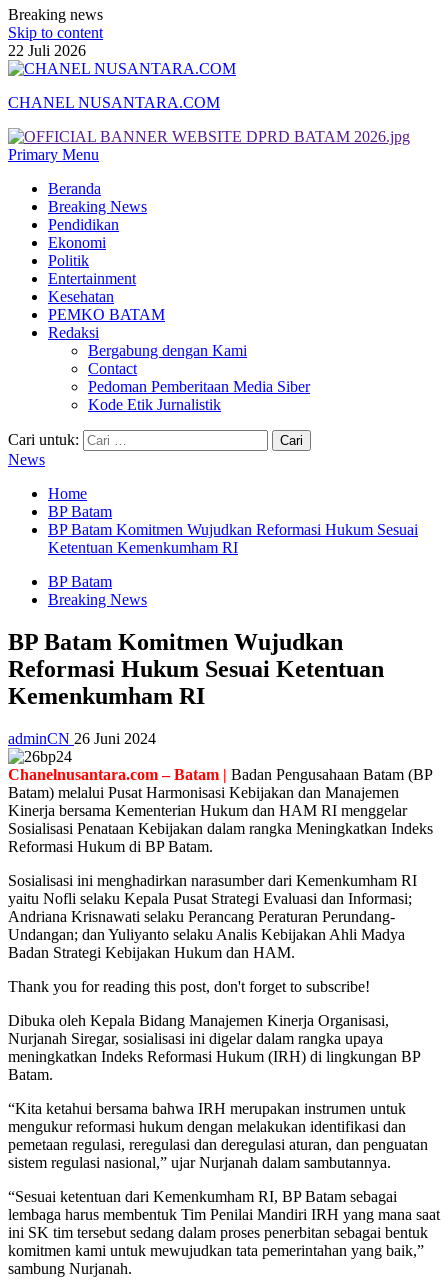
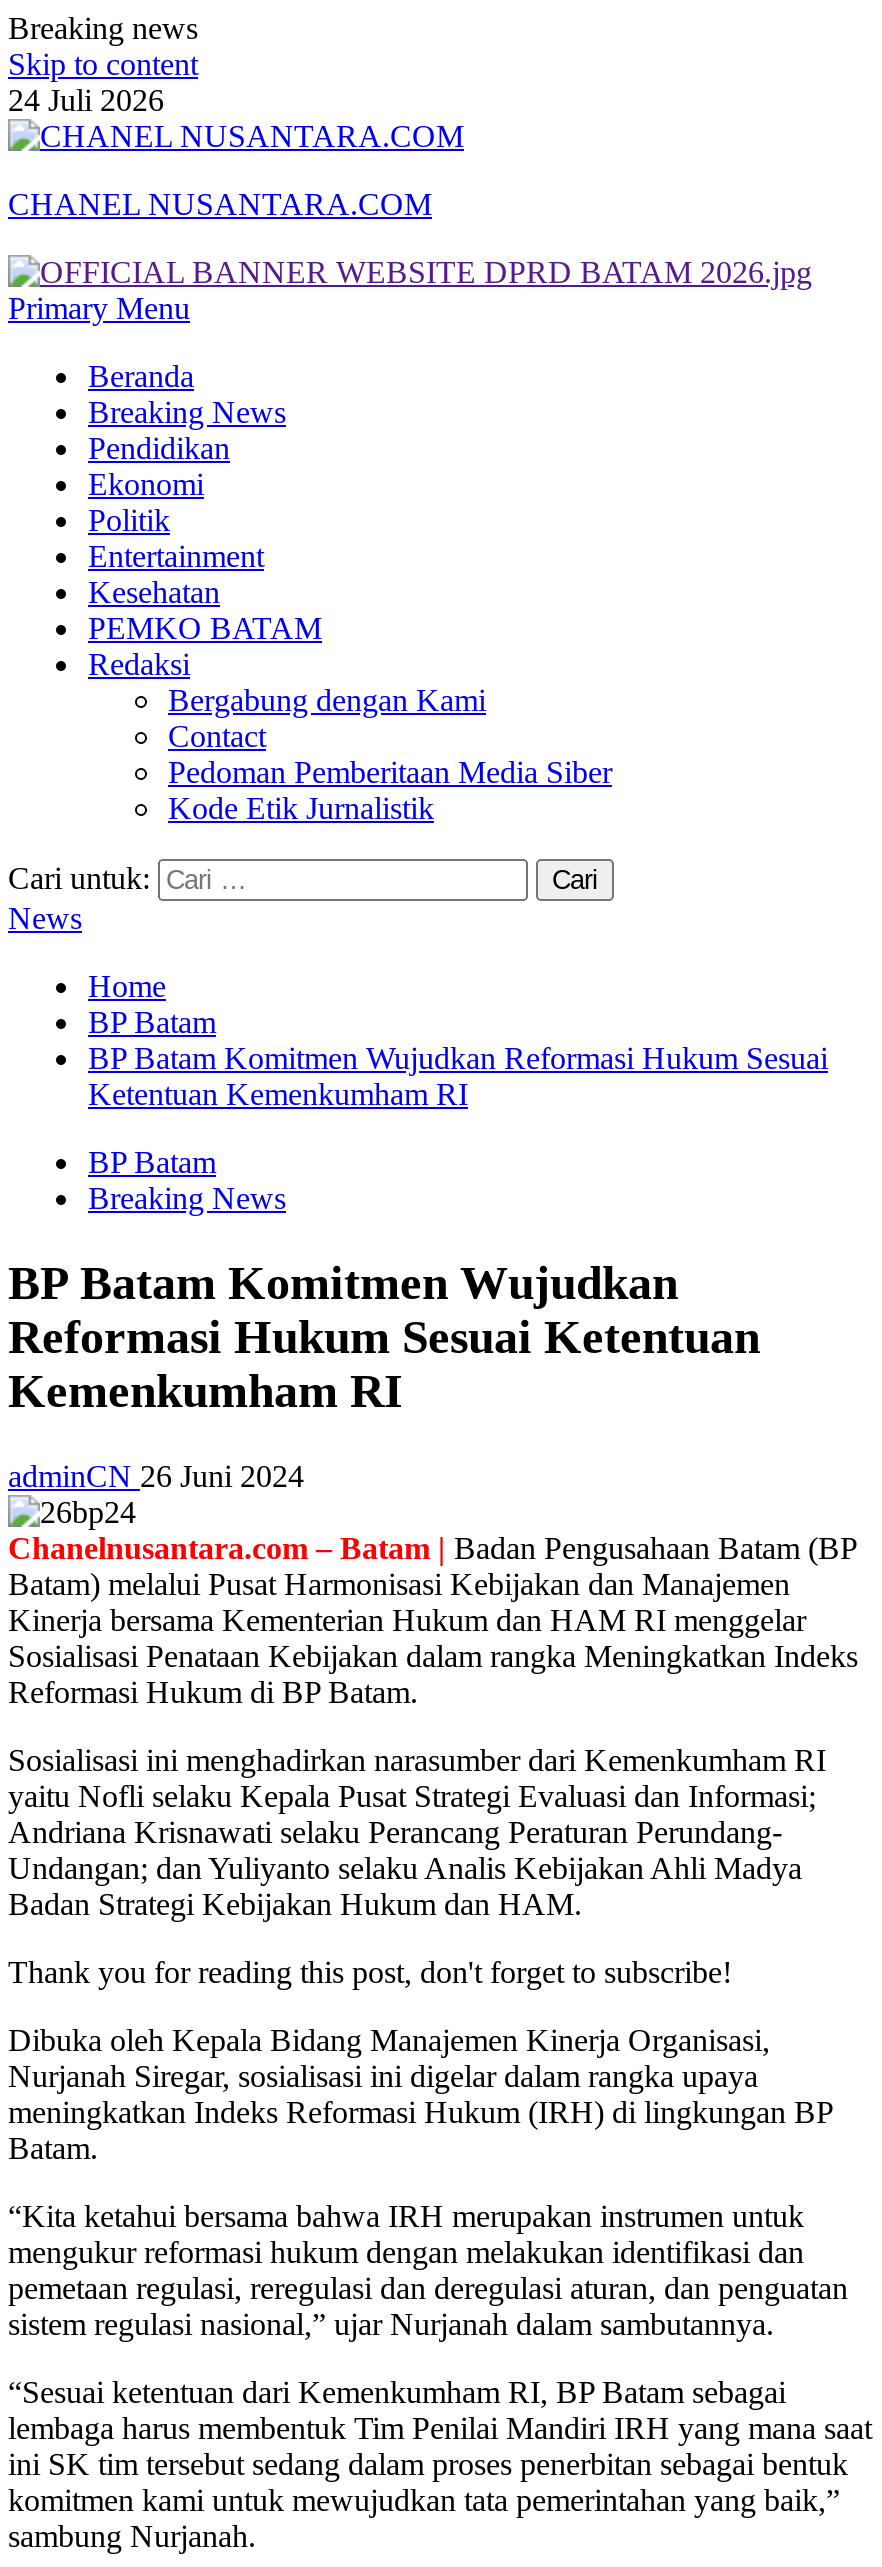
[8,42,86,59] 22 Juli 2026 -> [8,83,164,117] 24 Juli 2026

